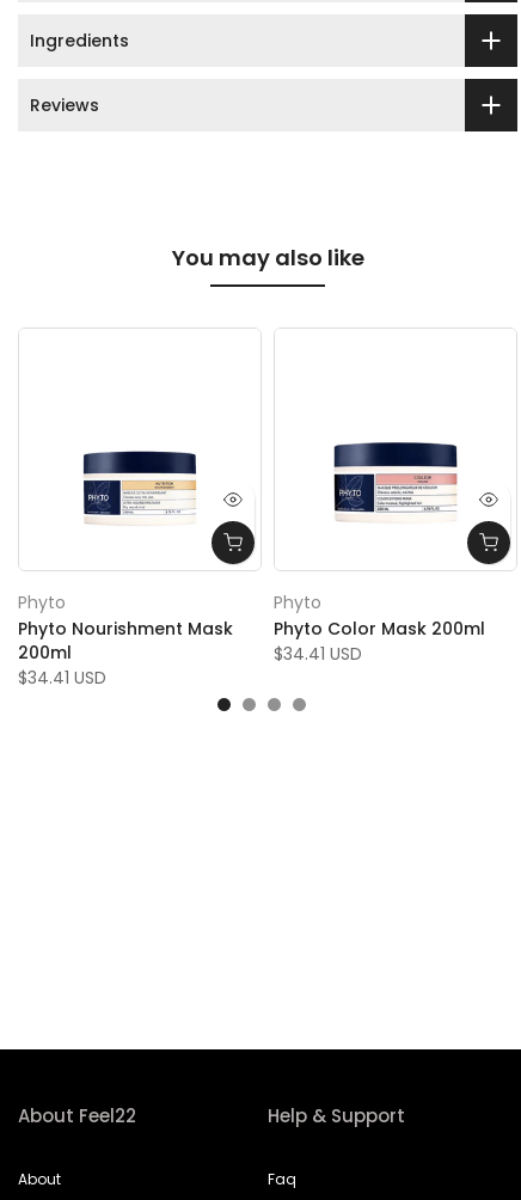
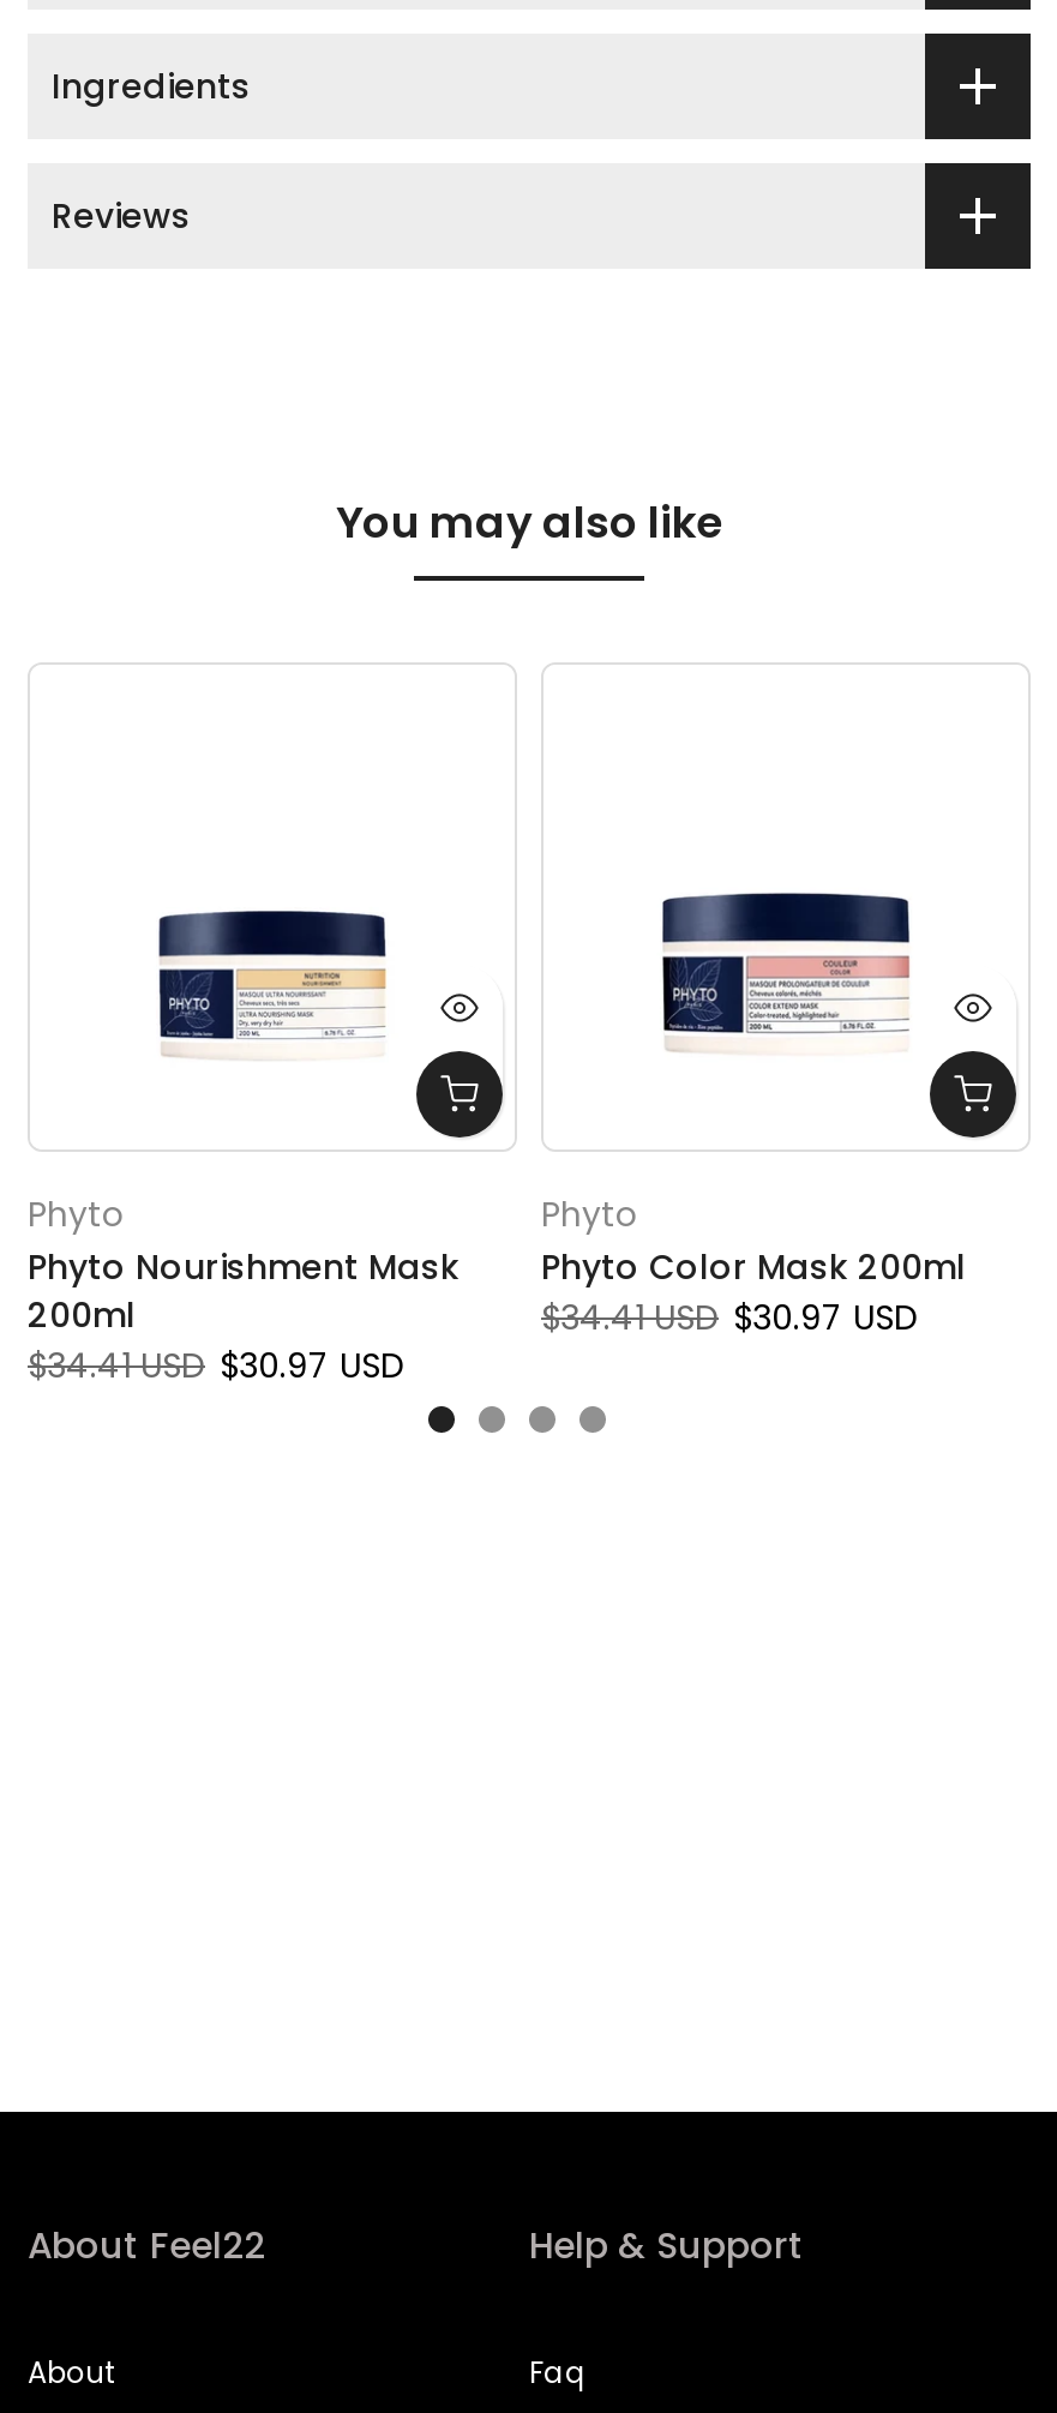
[274,642,362,666] $34.41 USD -> [541,1294,918,1342] $34.41 USD $30.97 USD
[18,666,106,690] $34.41 USD -> [28,1342,404,1390] $34.41 USD $30.97 USD

